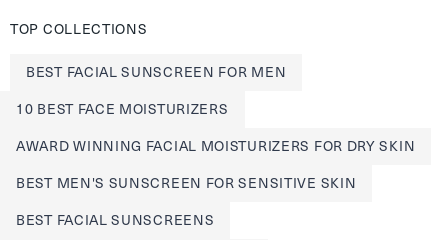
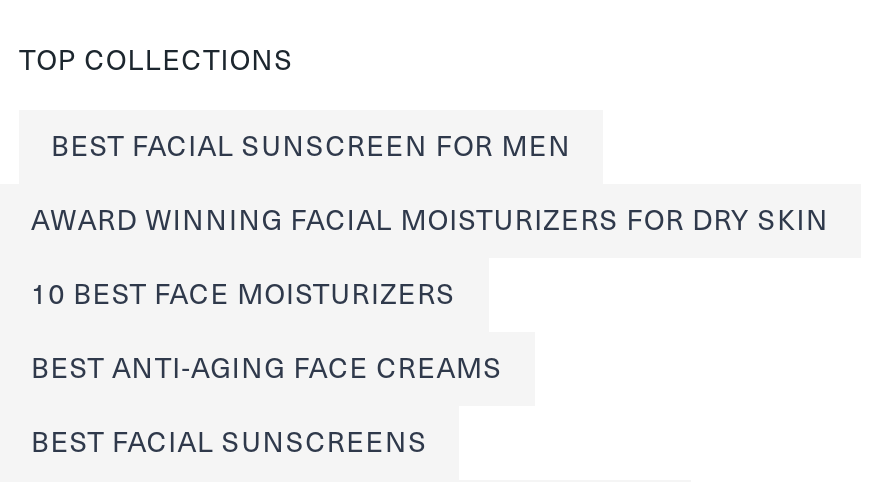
moved [16,100,228,118] -> [31,276,456,312]: 10 BEST FACE MOISTURIZERS
moved [16,137,415,155] -> [31,202,829,238]: AWARD WINNING FACIAL MOISTURIZERS FOR DRY SKIN
[16,174,356,192] BEST MEN'S SUNSCREEN FOR SENSITIVE SKIN -> [31,350,503,386] BEST ANTI-AGING FACE CREAMS

